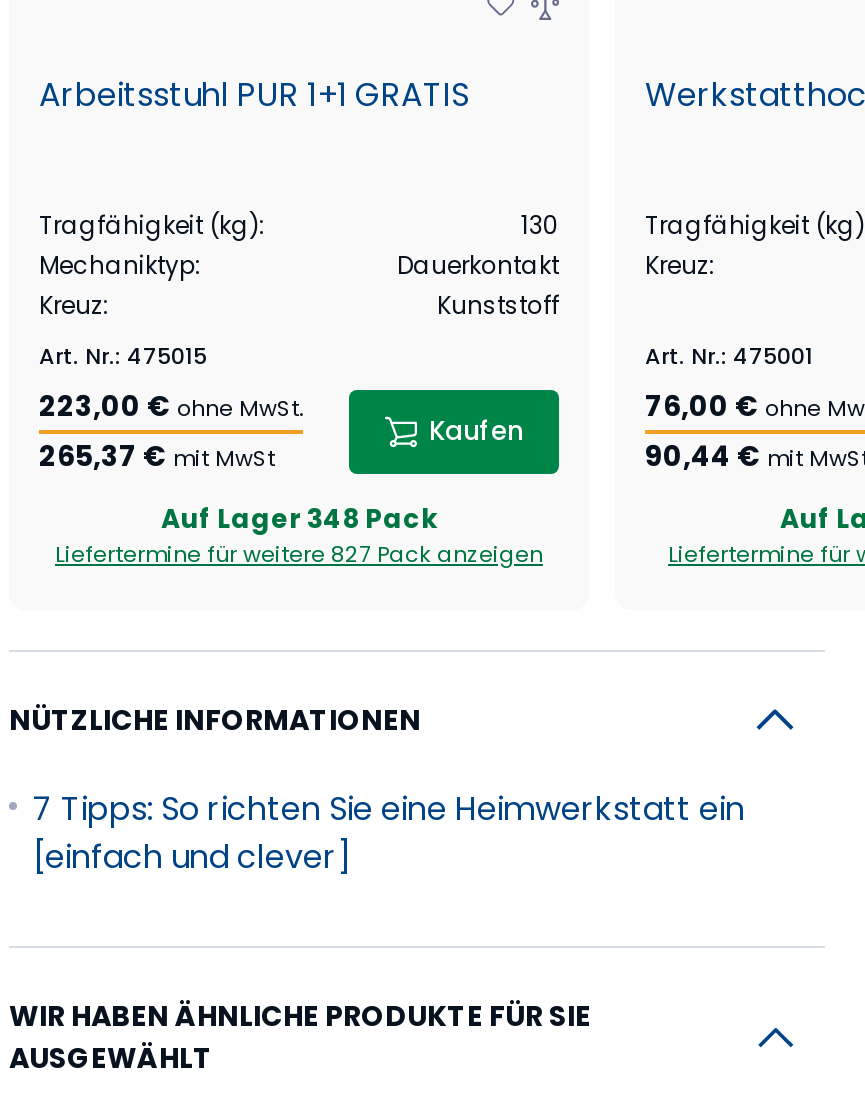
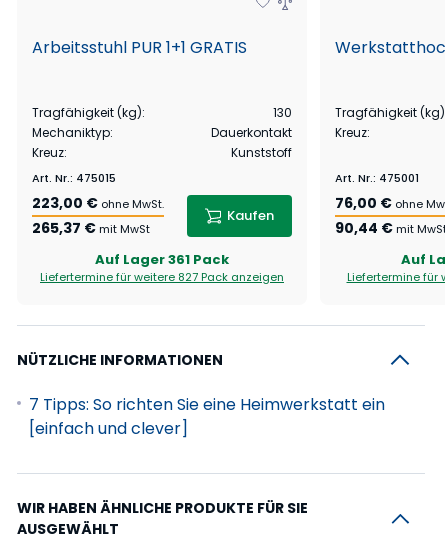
[161,499,437,537] Auf Lager 348 Pack -> [95,250,229,269] Auf Lager 361 Pack

